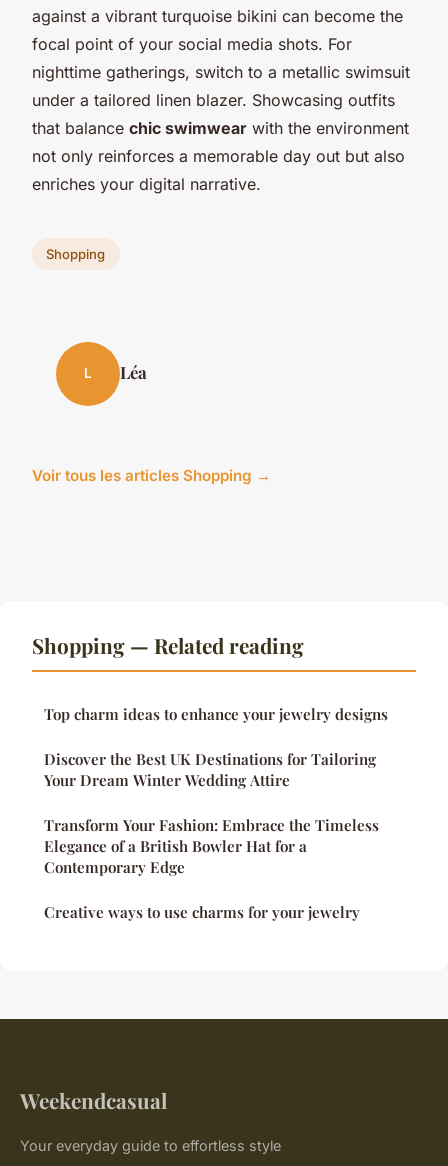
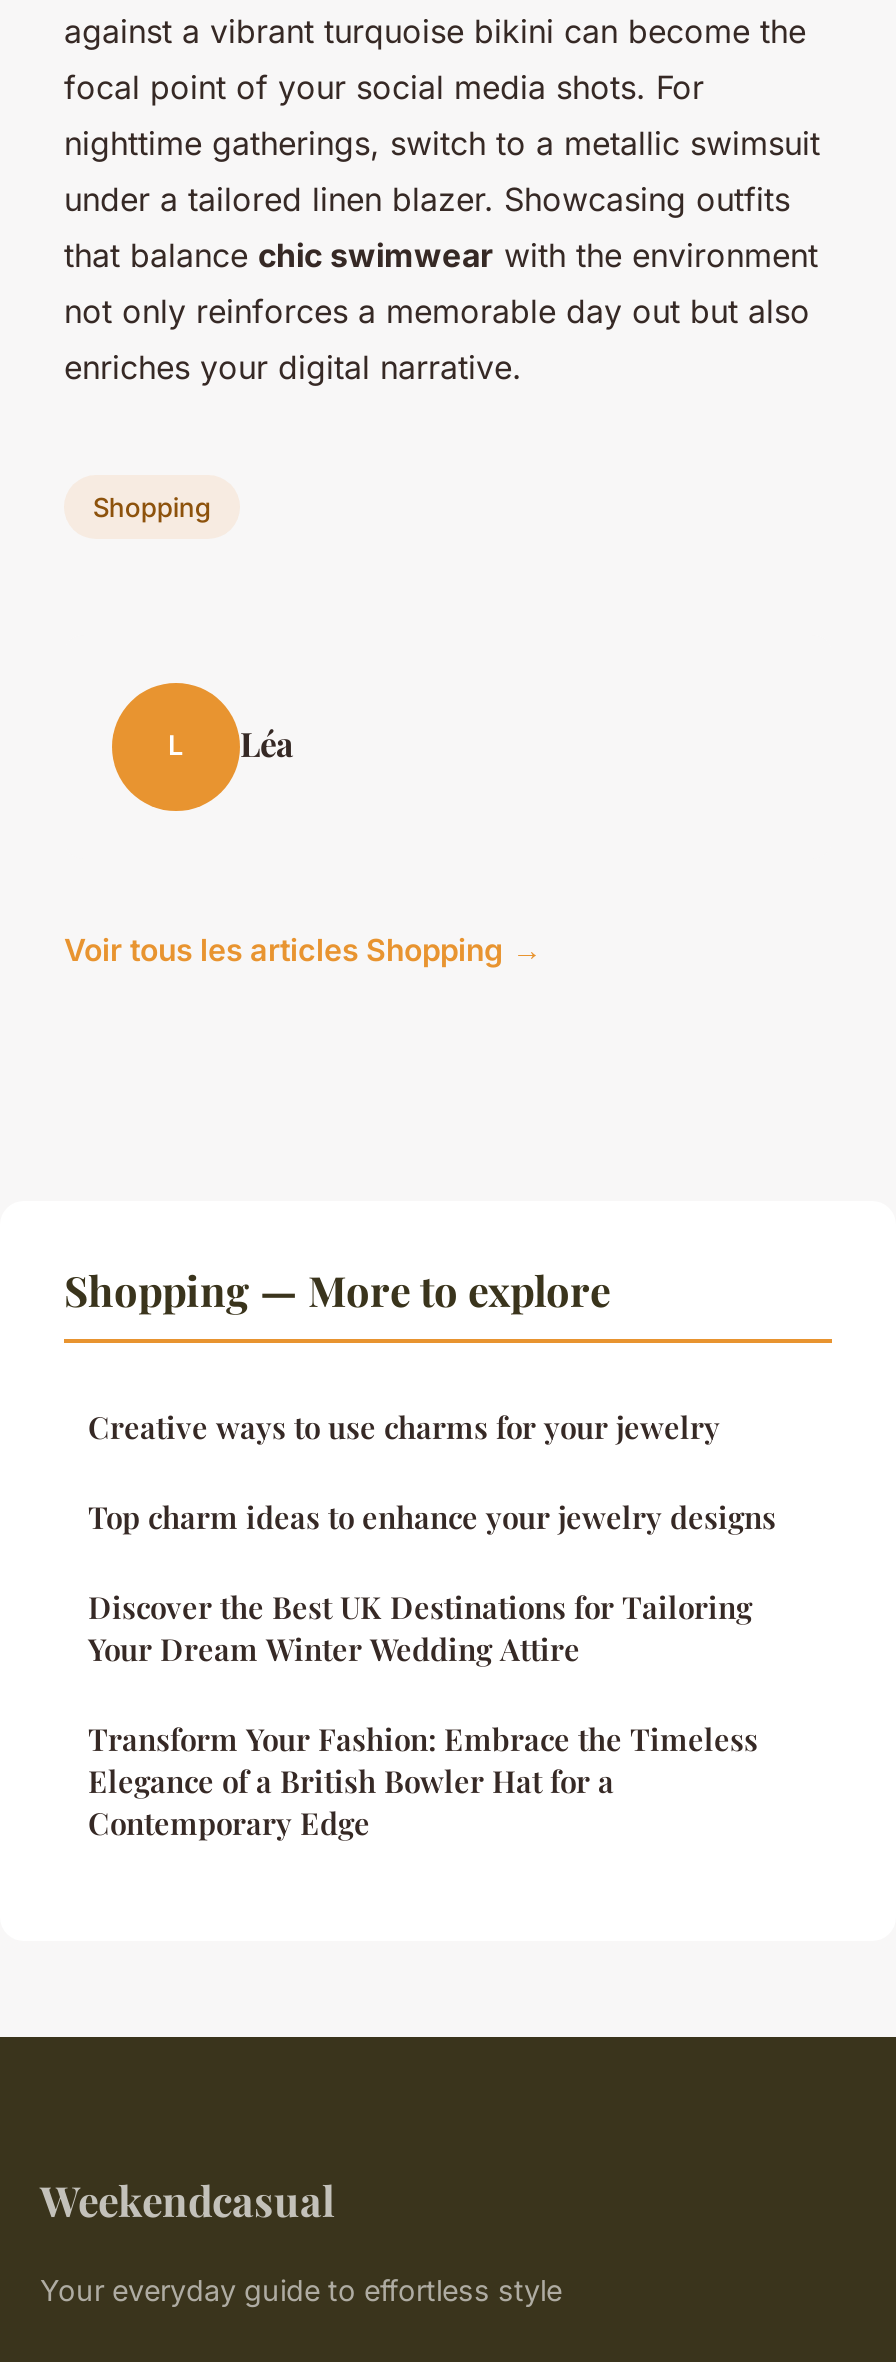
[32,631,304,659] Shopping — Related reading -> [64,1260,610,1316] Shopping — More to explore
moved [44,704,388,877] -> [88,1496,776,1842]: Top charm ideas to enhance your jewelry designs | Discover the Best UK Destinations for Tailoring | Your Dream Winter Wedding Attire | Transform Your Fashion: Embrace the Timeless | Elegance of a British Bowler Hat for a | Contemporary Edge
moved [44,902,360,922] -> [88,1406,720,1446]: Creative ways to use charms for your jewelry

